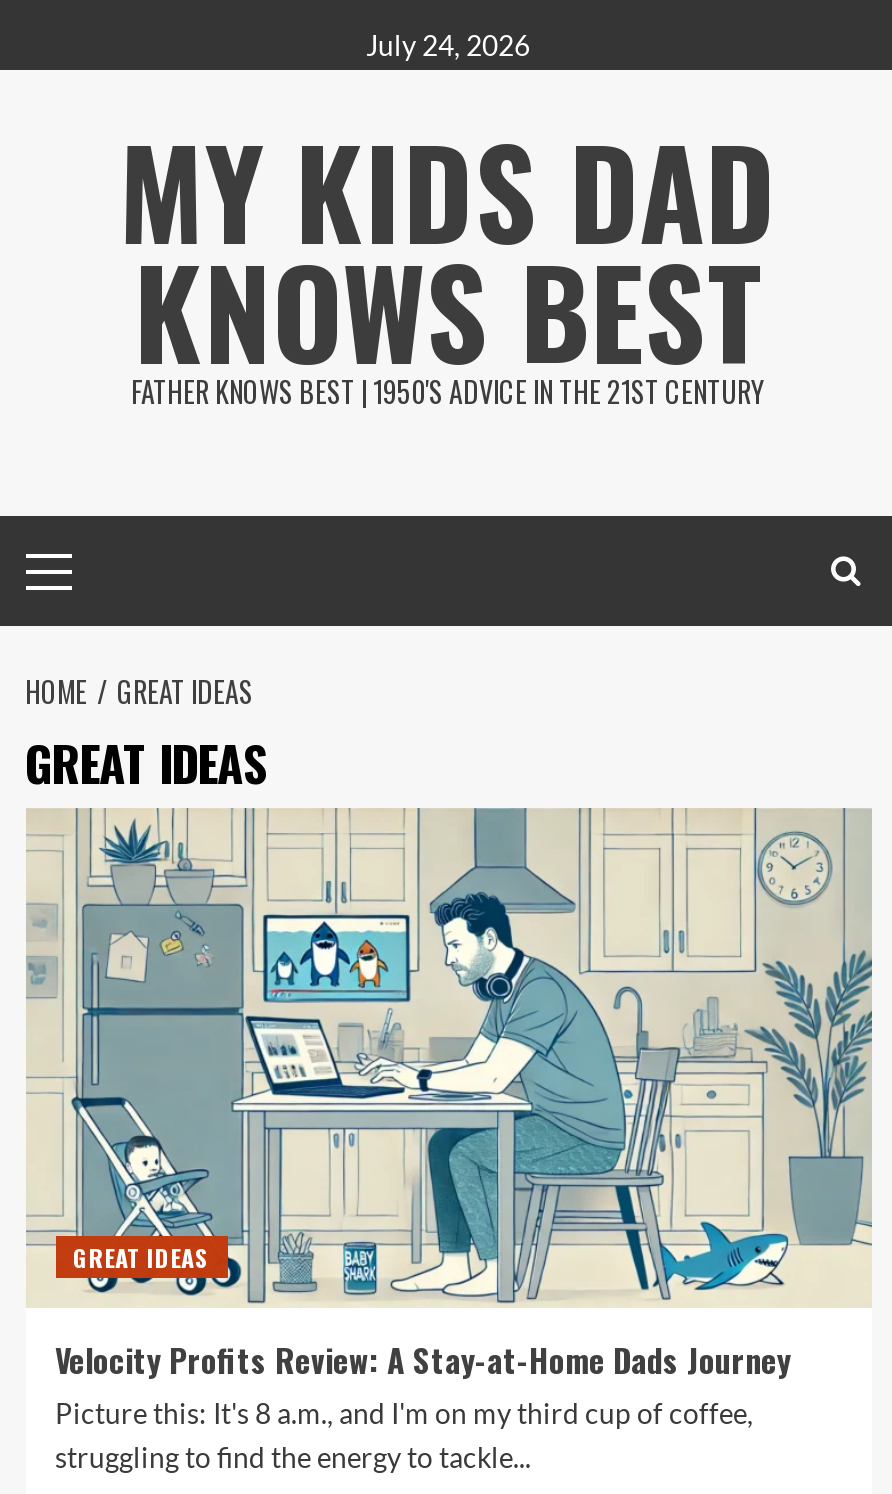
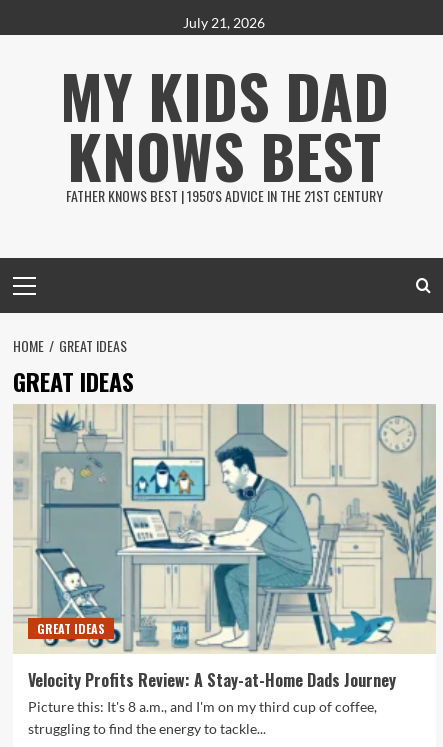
[366,28,530,62] July 24, 2026 -> [183,14,265,31] July 21, 2026

